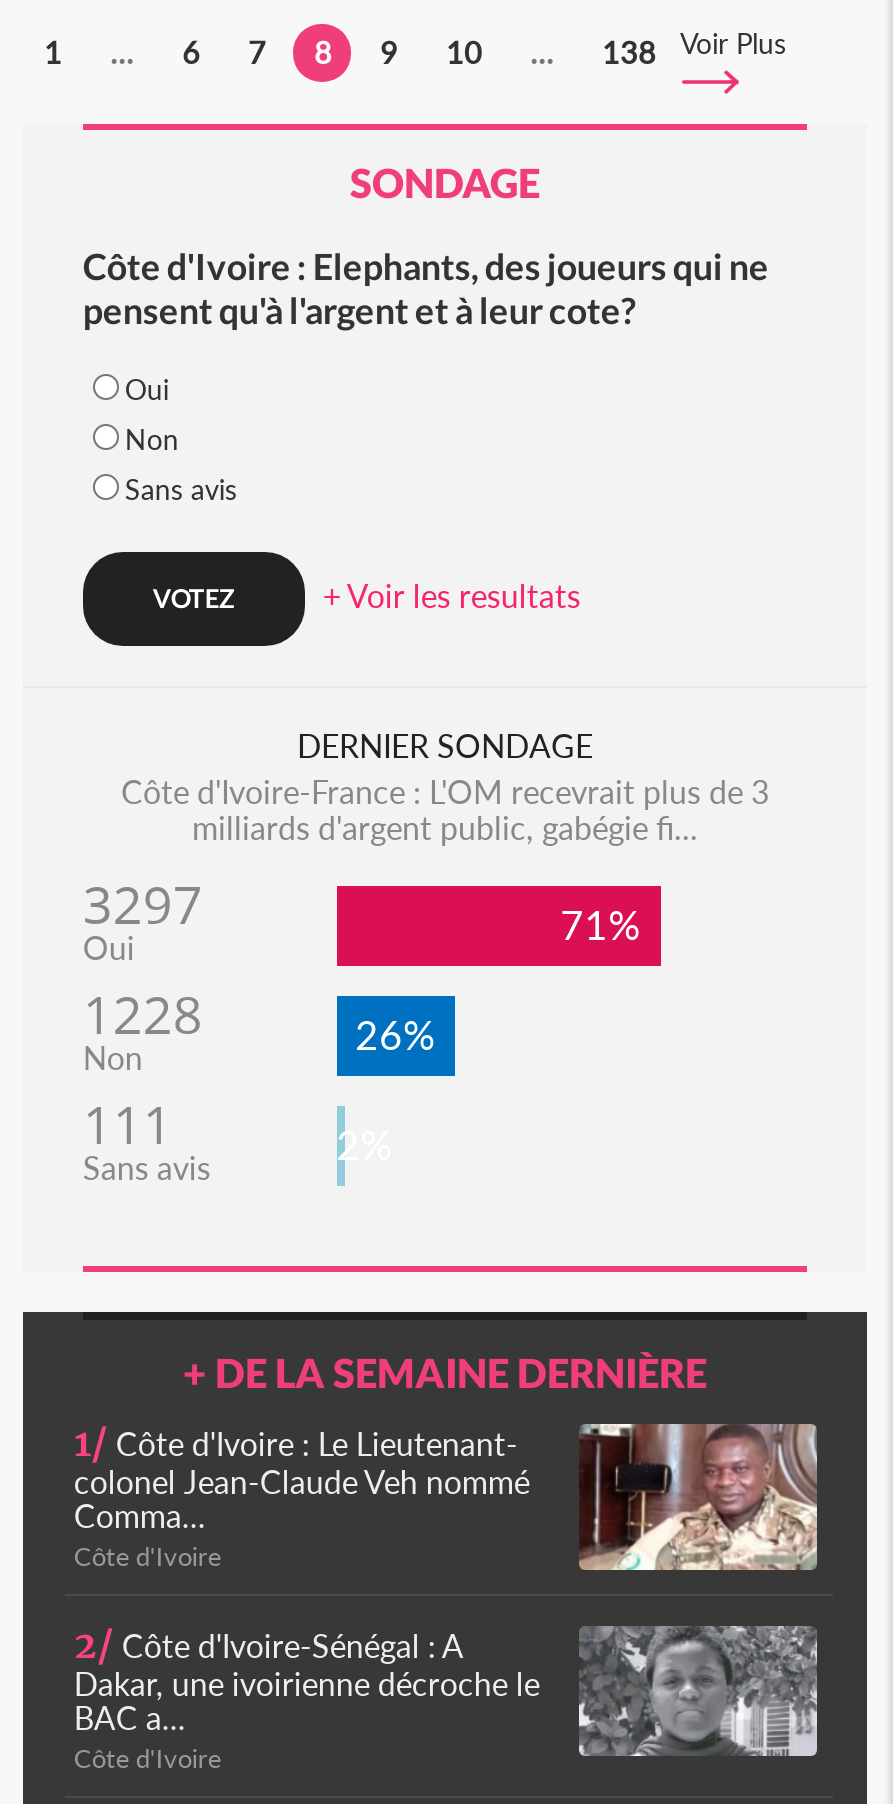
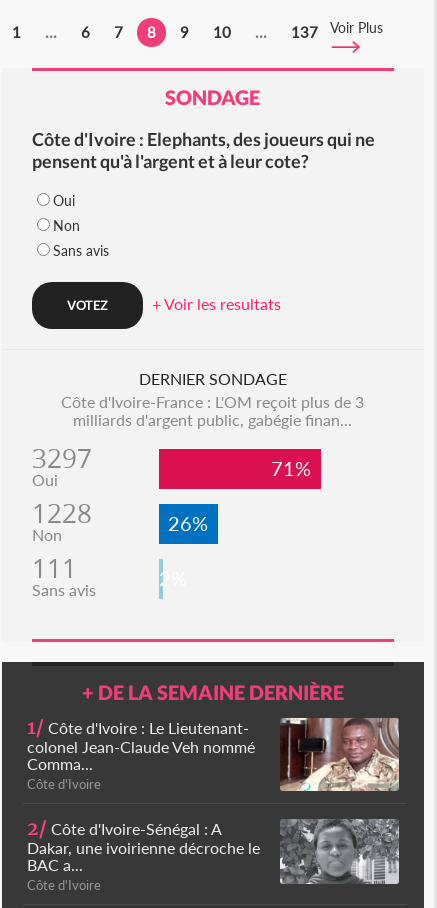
[602,34,656,70] 138 -> [291,23,318,41] 137
[121,772,769,810] Côte d'Ivoire-France : L'OM recevrait plus de 3 -> [61,392,364,411] Côte d'Ivoire-France : L'OM reçoit plus de 3
[192,808,698,846] milliards d'argent public, gabégie fi... -> [73,410,352,429] milliards d'argent public, gabégie finan...

